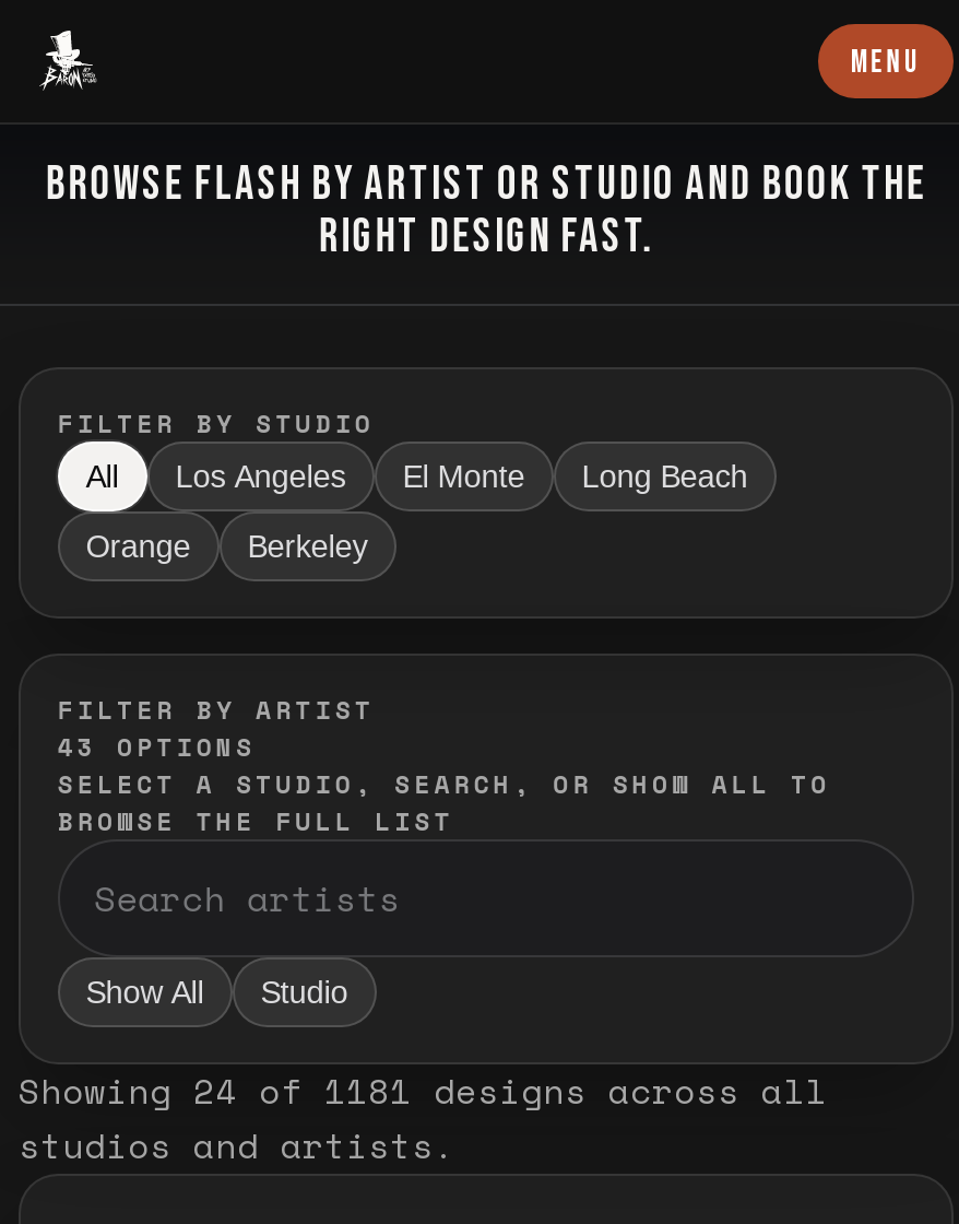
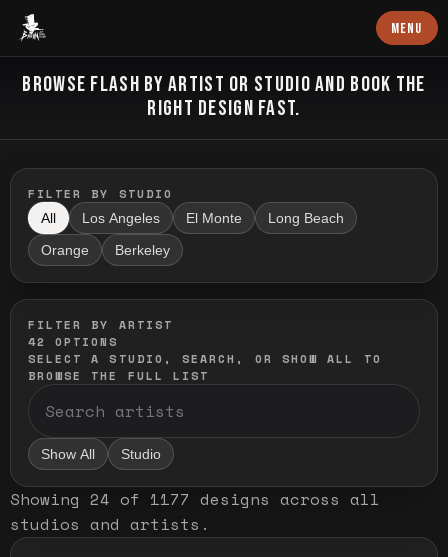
[57,728,256,766] 43 OPTIONS -> [28,333,118,350] 42 OPTIONS
[19,1065,827,1117] Showing 24 of 1181 designs across all -> [10,487,380,511] Showing 24 of 1177 designs across all

